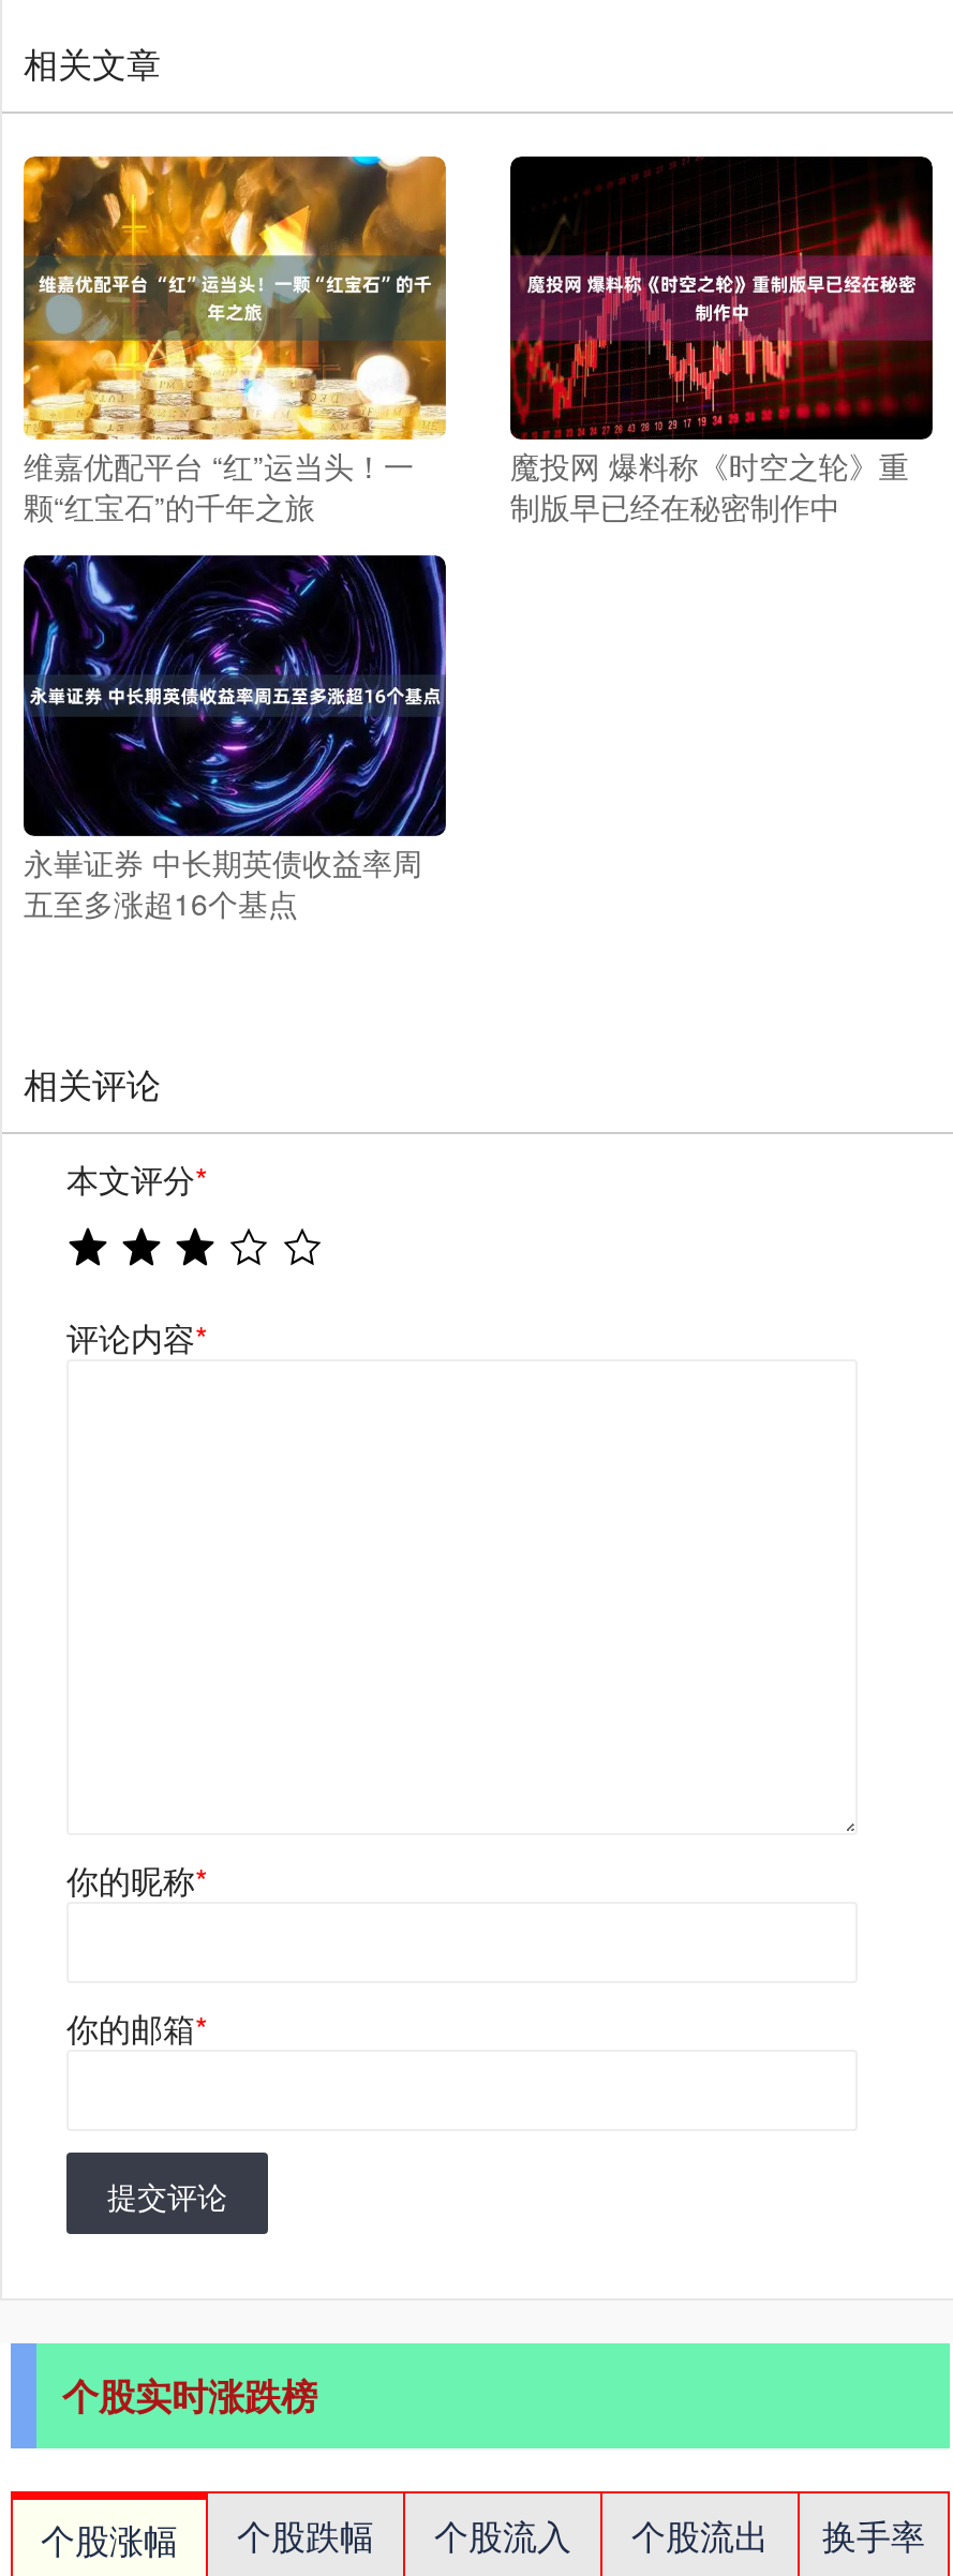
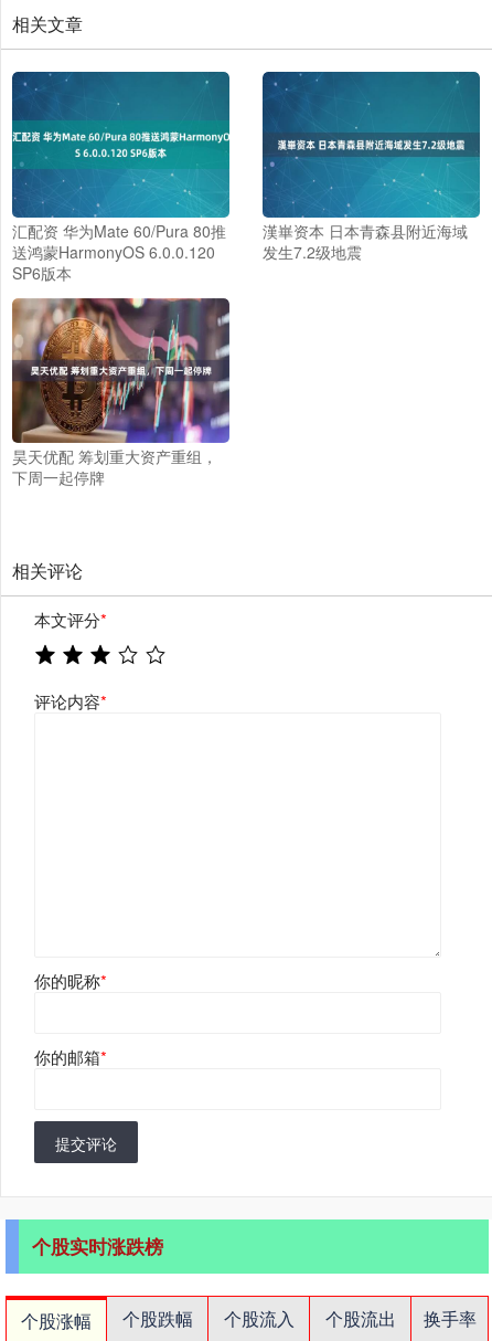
[21,154,448,527] [image] | 维嘉优配平台 “红”运当头！一 | 颗“红宝石”的千年之旅 -> [11,71,231,284] [image] | 汇配资 华为Mate 60/Pura 80推 | 送鸿蒙HarmonyOS 6.0.0.120 | SP6版本
[508,154,935,527] [image] | 魔投网 爆料称《时空之轮》重 | 制版早已经在秘密制作中 -> [261,71,481,263] [image] | 漢崋资本 日本青森县附近海域 | 发生7.2级地震
[21,553,448,924] [image] | 永崋证券 中长期英债收益率周 | 五至多涨超16个基点 -> [11,297,231,488] [image] | 昊天优配 筹划重大资产重组， | 下周一起停牌

